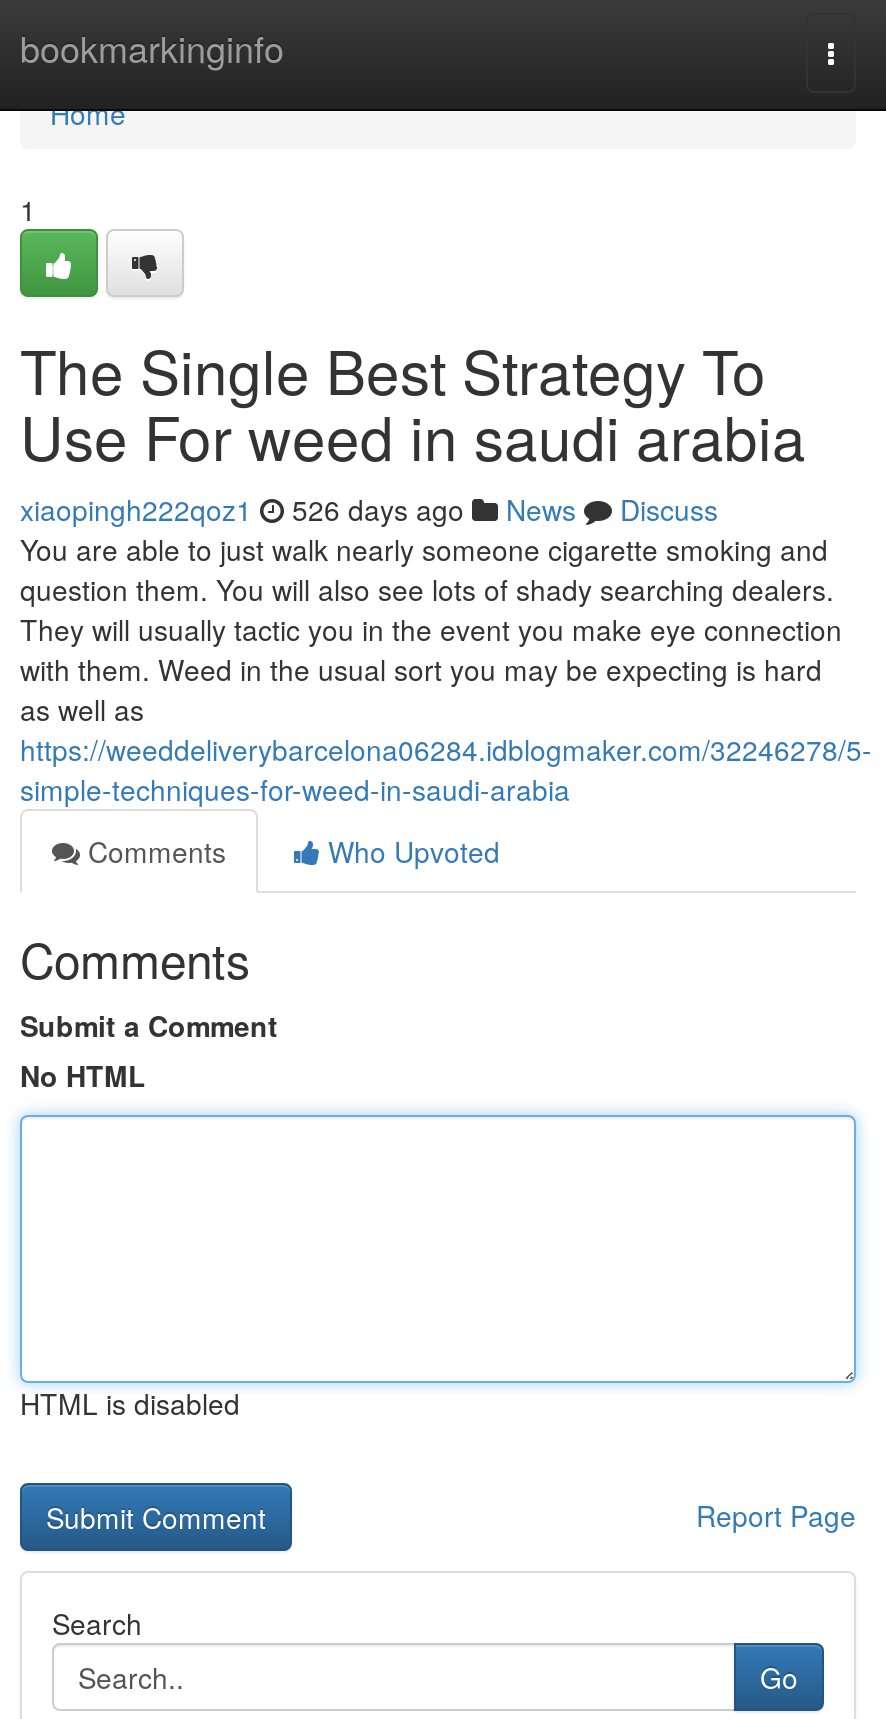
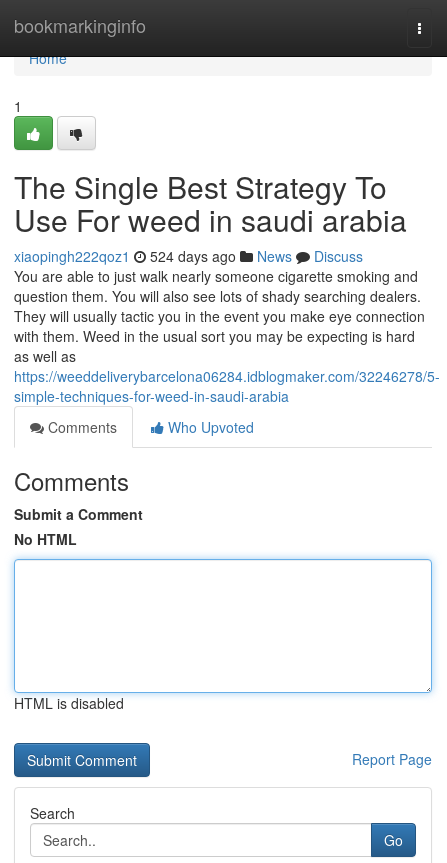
[20,489,718,529] xiaopingh222qoz1 526 days ago News Discuss -> [14,246,363,266] xiaopingh222qoz1 524 days ago News Discuss

